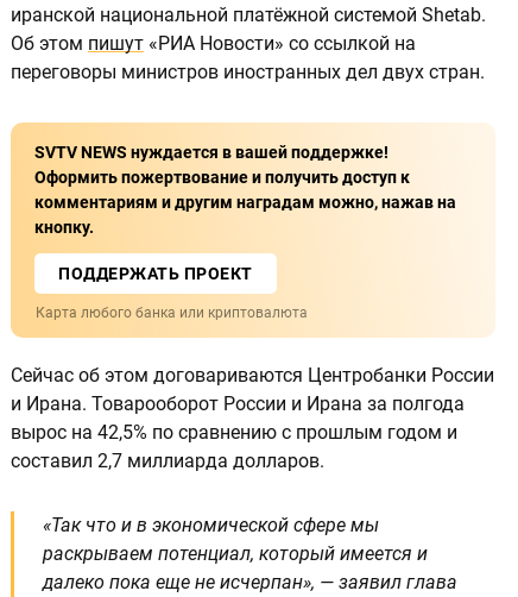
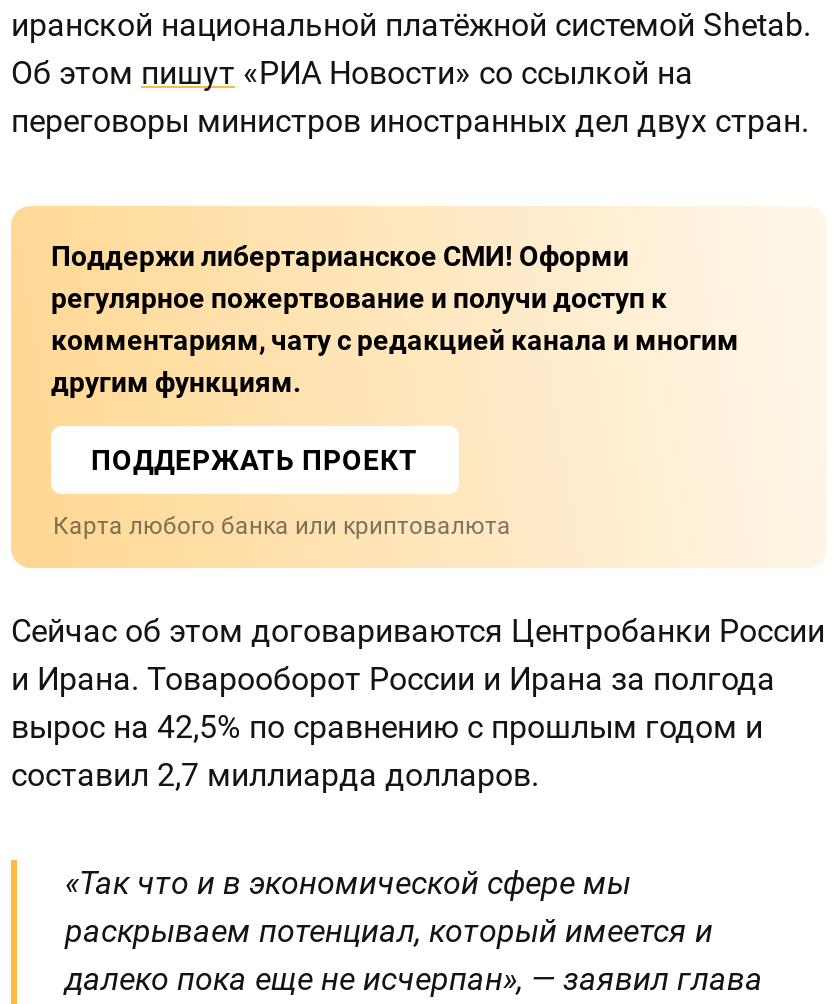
[34,143,456,237] SVTV NEWS нуждается в вашей поддержке! | Оформить пожертвование и получить доступ к | комментариям и другим наградам можно, нажав на | кнопку. -> [51,240,739,398] Поддержи либертарианское СМИ! Оформи | регулярное пожертвование и получи доступ к | комментариям, чату с редакцией канала и многим | другим функциям.

